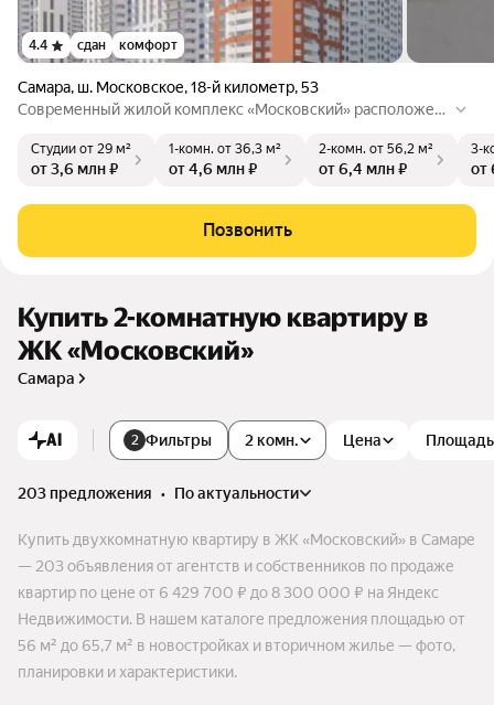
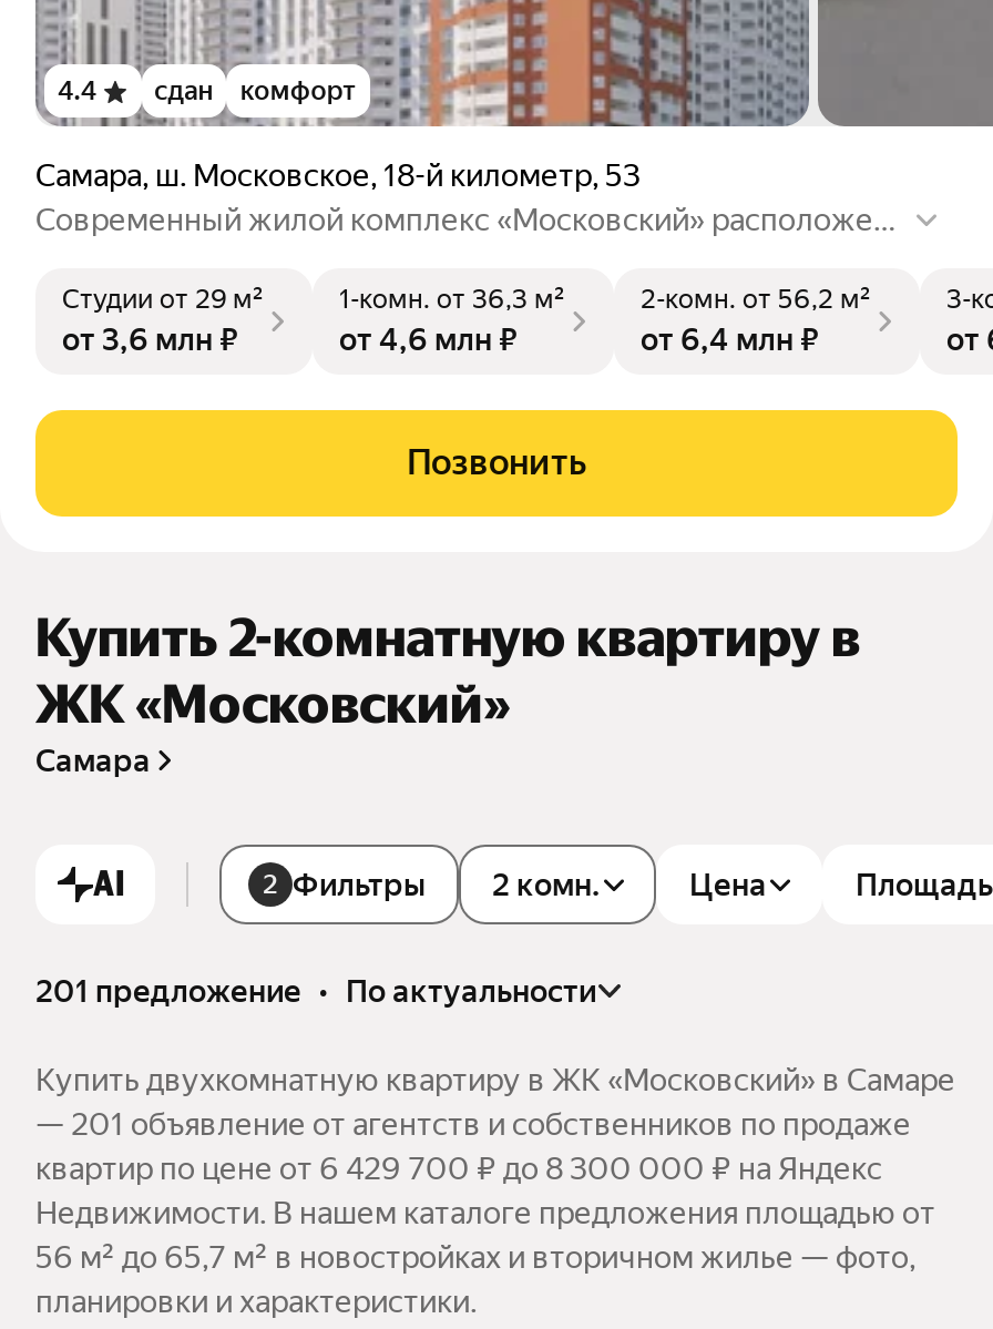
[18,484,299,502] 203 предложения • по актуальности -> [35,973,596,1008] 201 предложение • по актуальности
[18,557,454,575] — 203 объявления от агентств и собственников по продаже -> [35,1106,911,1141] — 201 объявление от агентств и собственников по продаже

